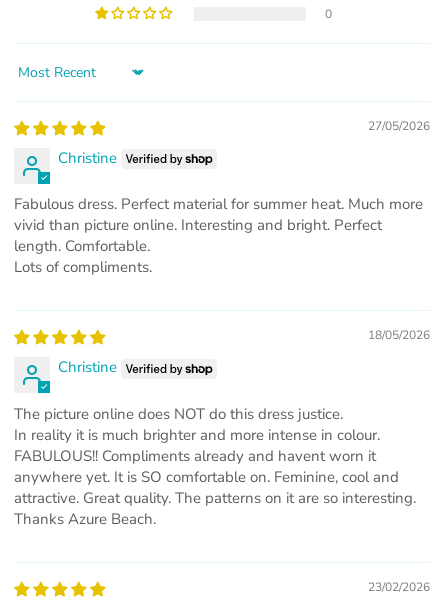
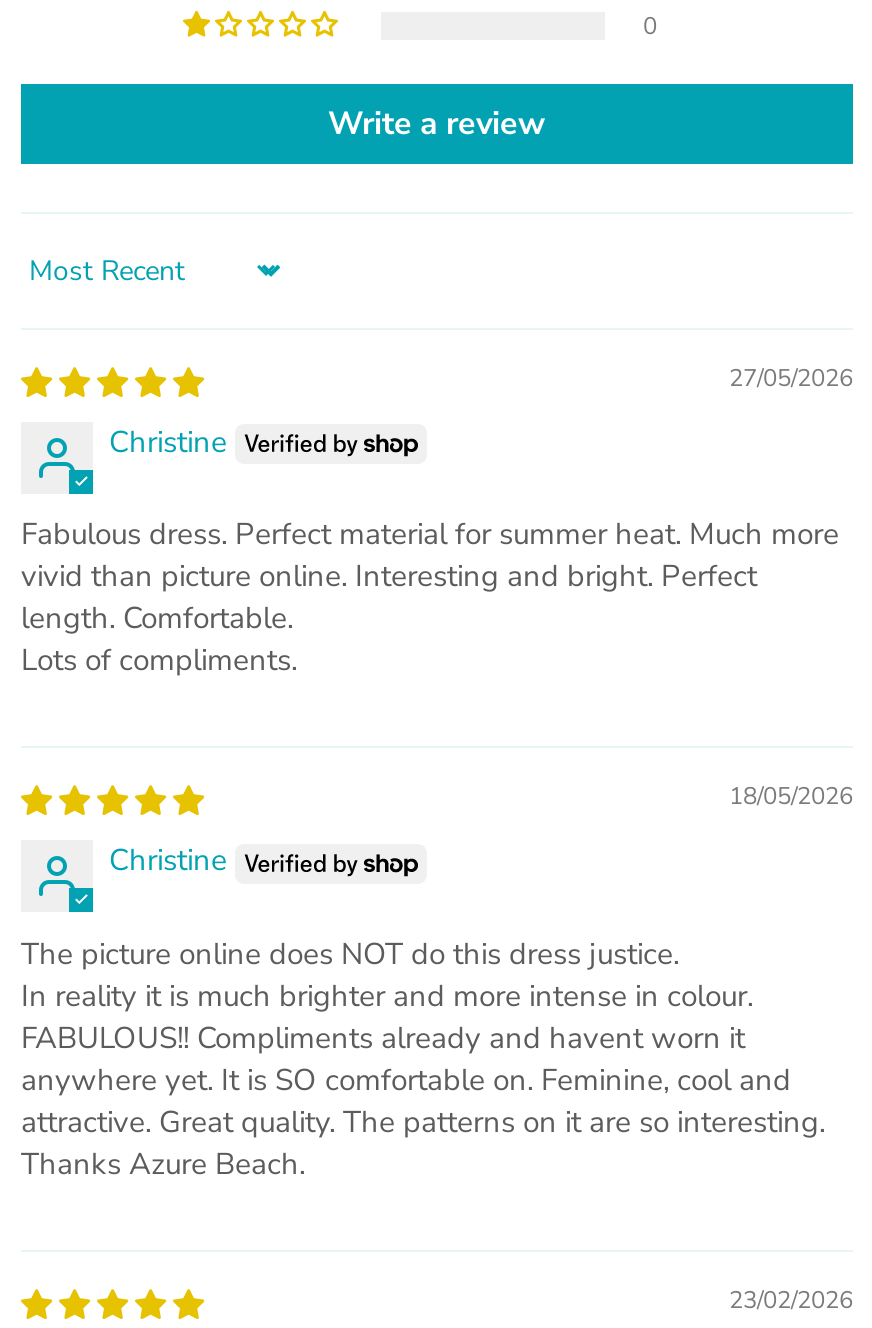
none -> [328,102,546,146] Write a review

